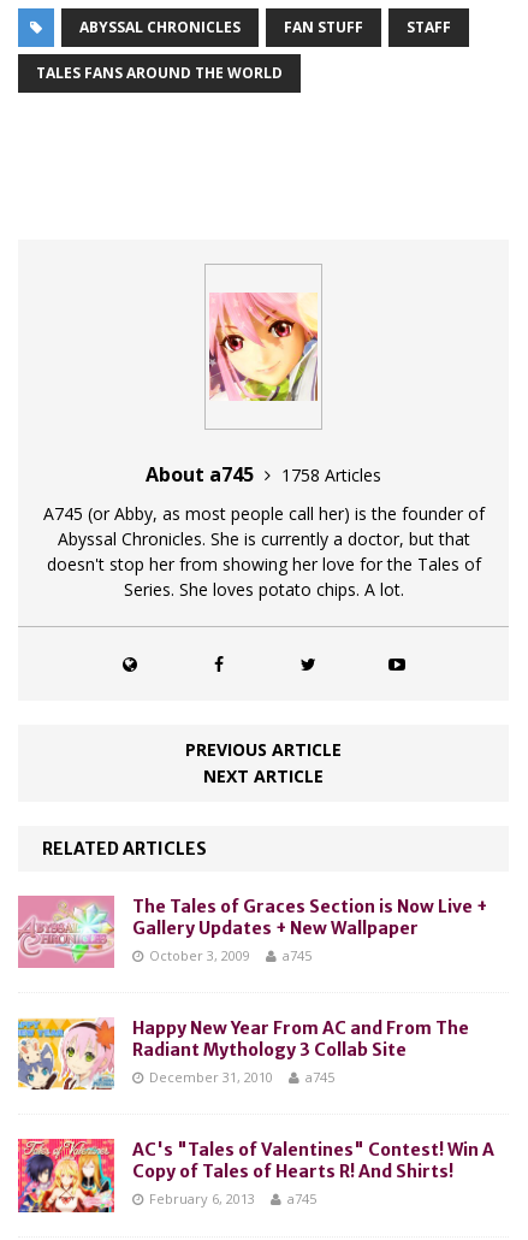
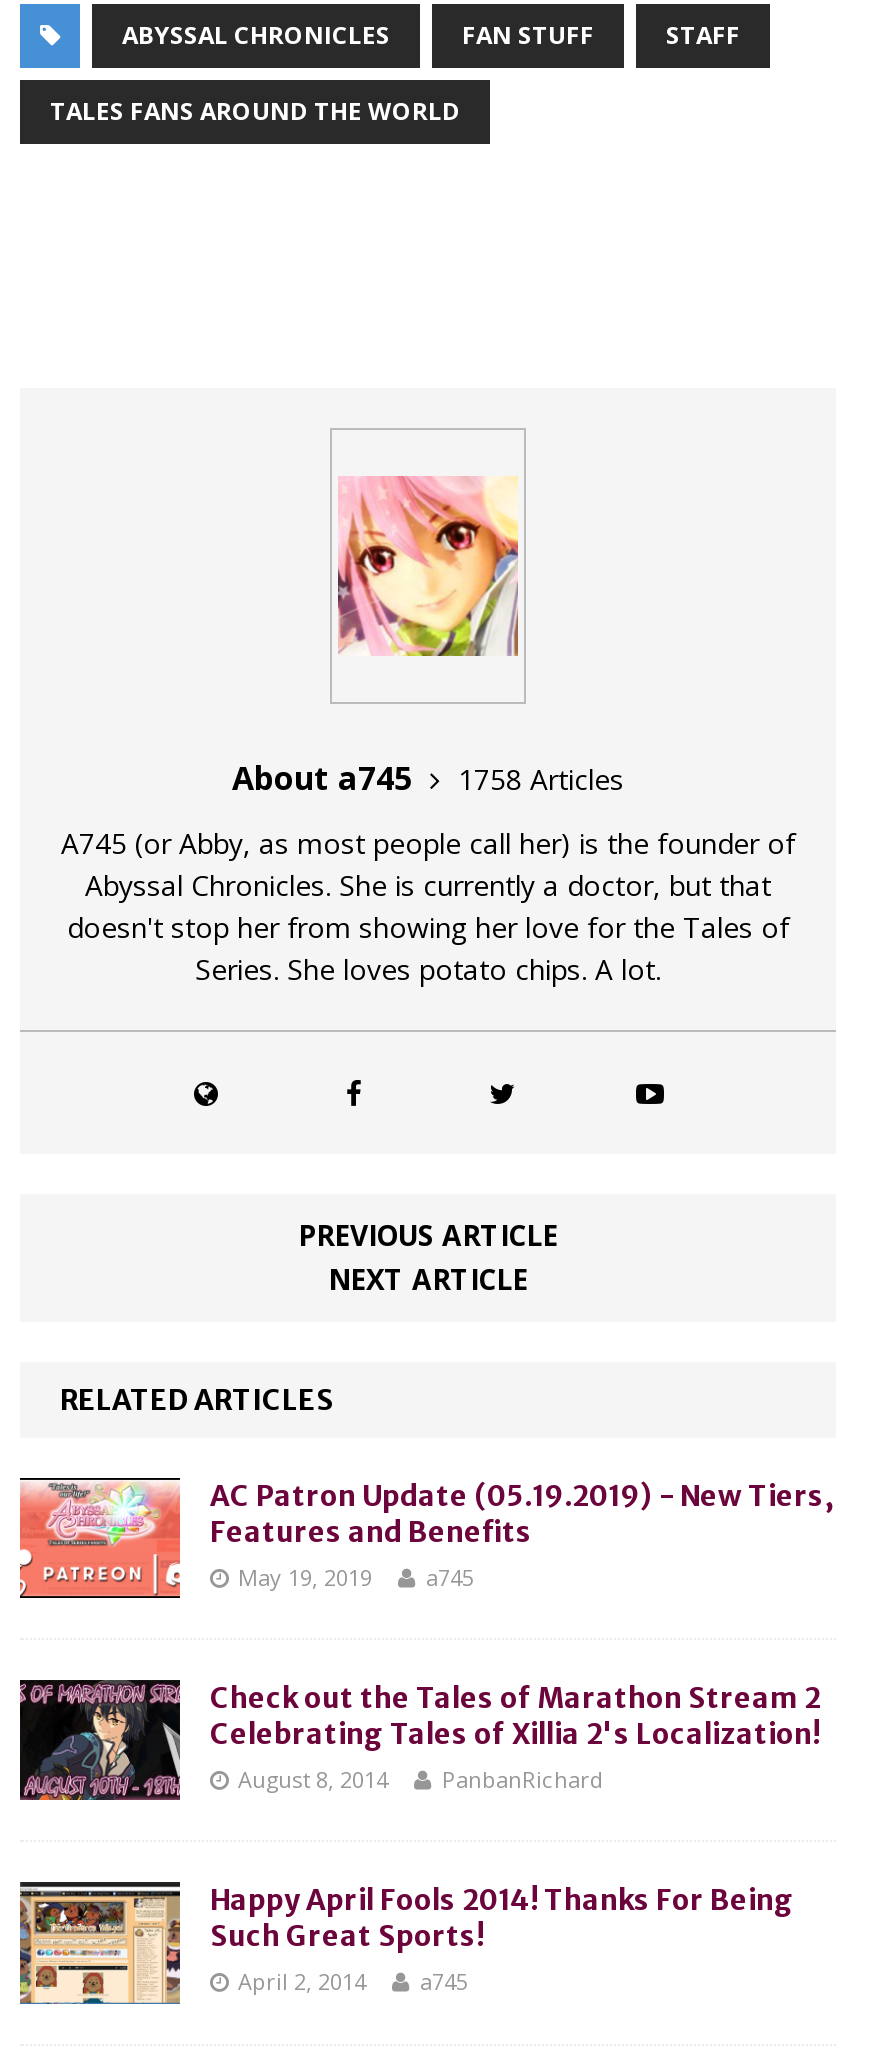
[17,896,487,968] [image] | The Tales of Graces Section is Now Live + | Gallery Updates + New Wallpaper | October 3, 2009 -> [18,1476,834,1600] [image] | AC Patron Update (05.19.2019) - New Tiers, | Features and Benefits | May 19, 2019
[17,1017,469,1091] [image] | Happy New Year From AC and From The | Radiant Mythology 3 Collab Site | December 31, 2010 | a745 -> [18,1678,820,1802] [image] | Check out the Tales of Marathon Stream 2 | Celebrating Tales of Xillia 2's Localization! | August 8, 2014 | PanbanRichard
[17,1138,494,1214] [image] | AC's "Tales of Valentines" Contest! Win A | Copy of Tales of Hearts R! And Shirts! | February 6, 2013 -> [18,1880,794,2006] [image] | Happy April Fools 2014! Thanks For Being | Such Great Sports! | April 2, 2014

